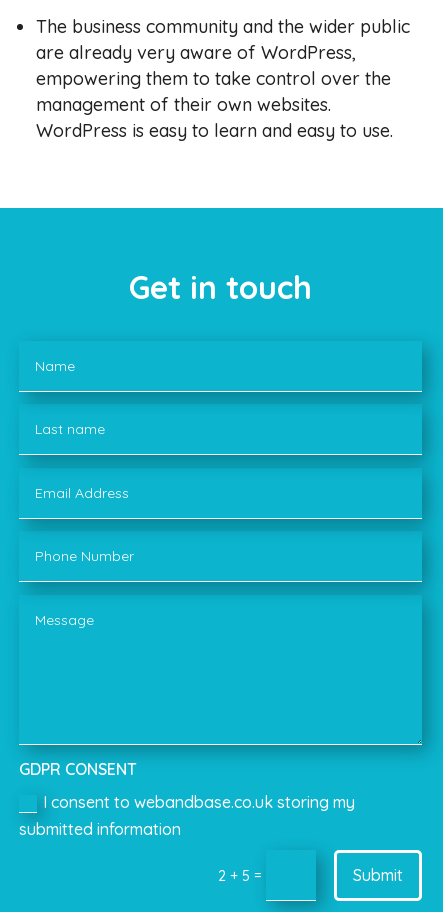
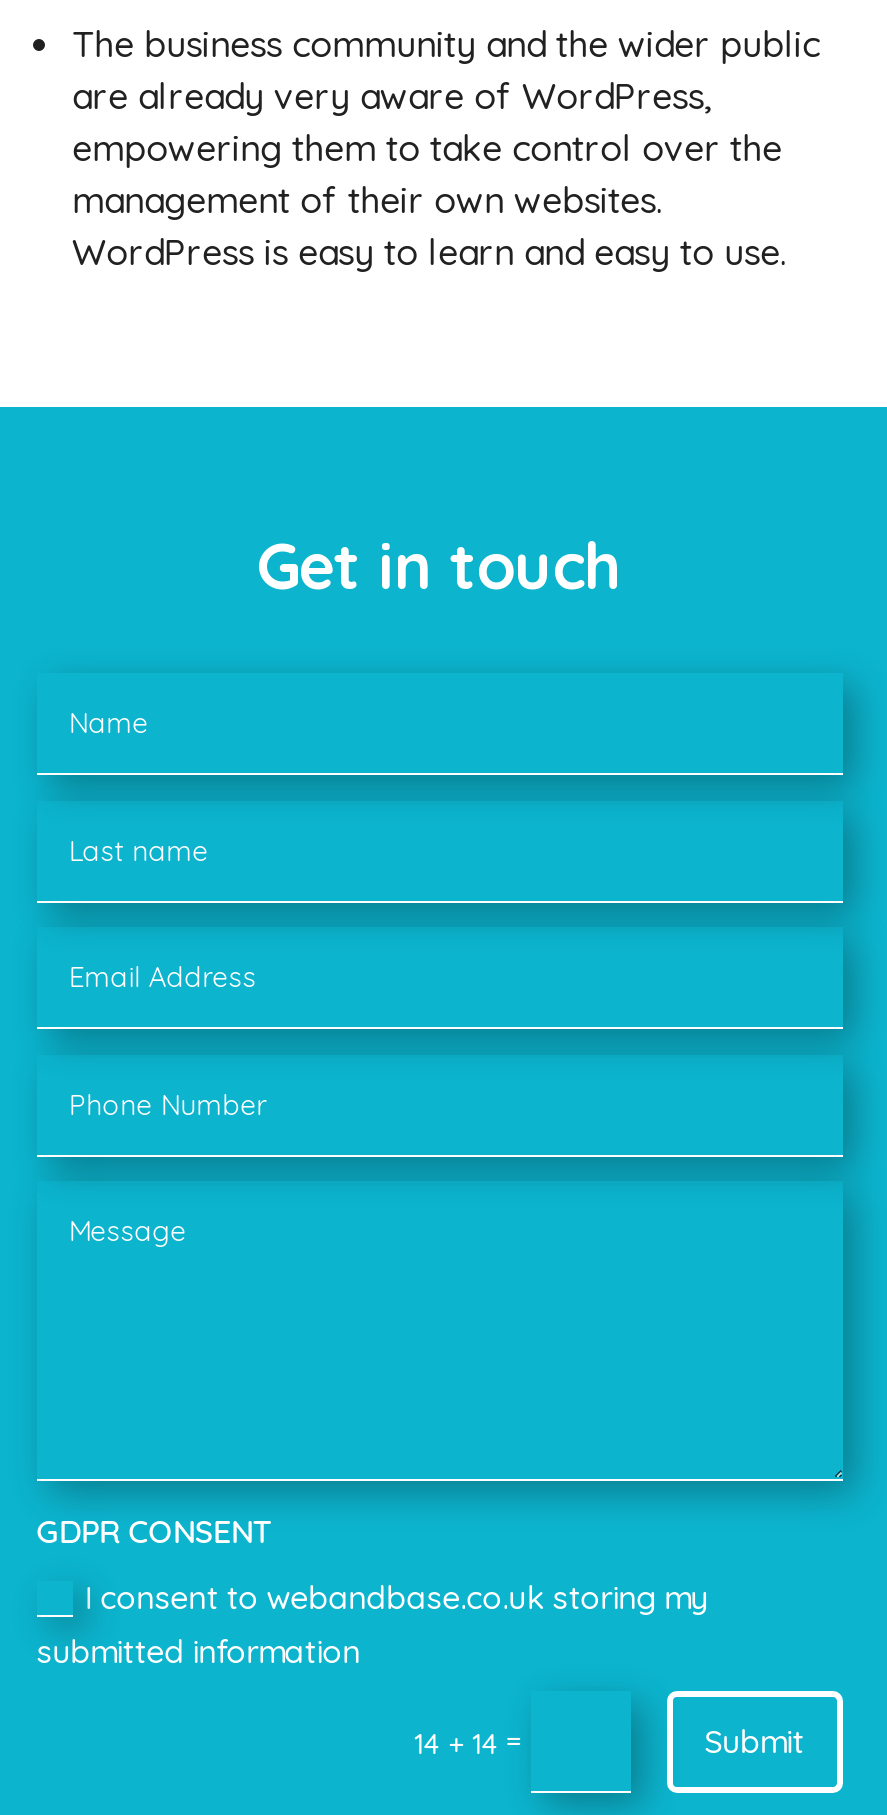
[218,865,266,885] 2 + 5 = -> [414,1722,530,1761] 14 + 14 =

